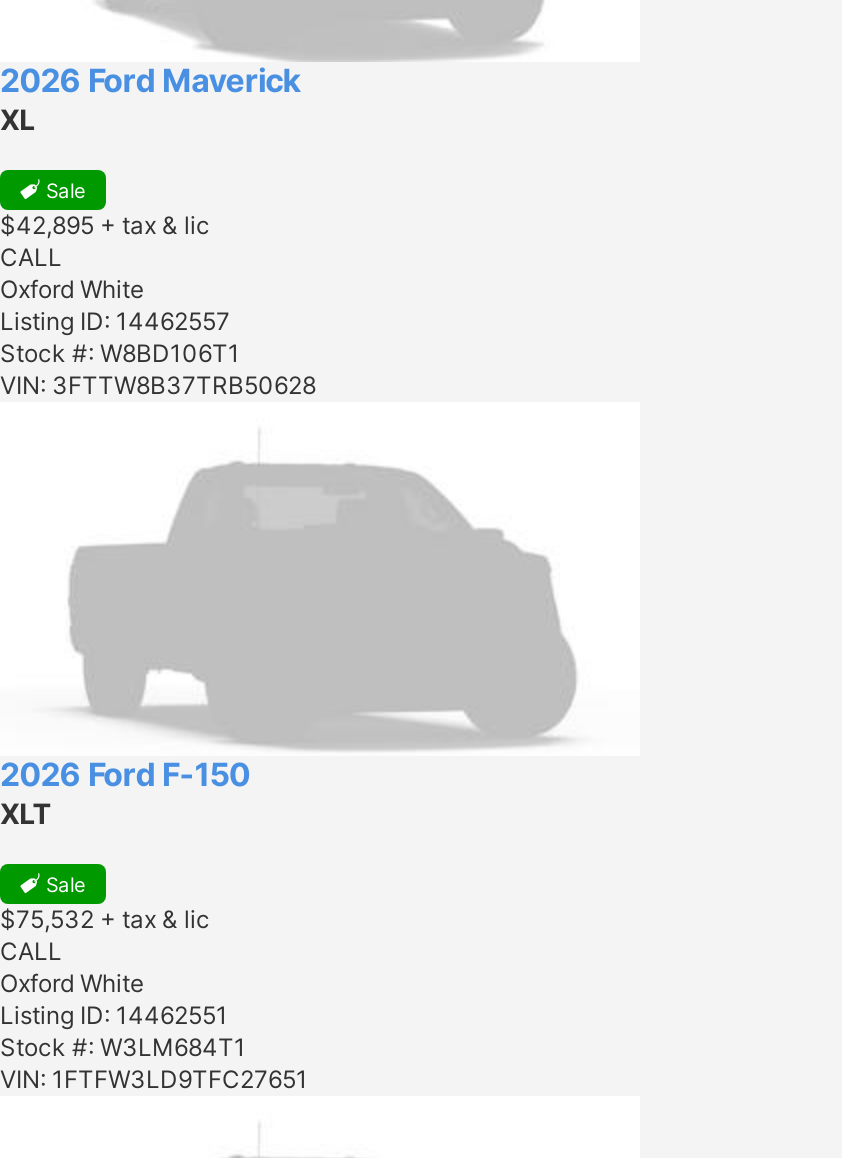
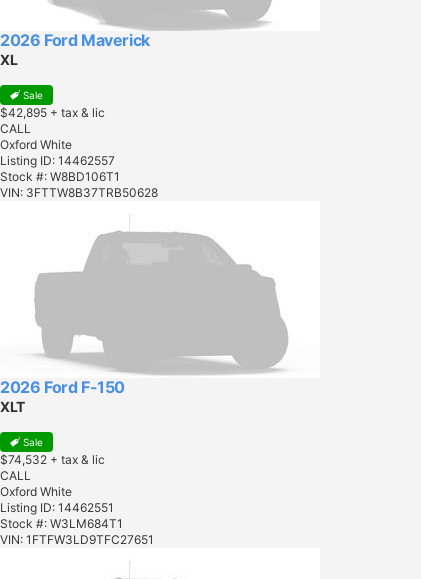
[0,903,210,933] $75,532+ tax & lic -> [0,451,105,466] $74,532+ tax & lic

